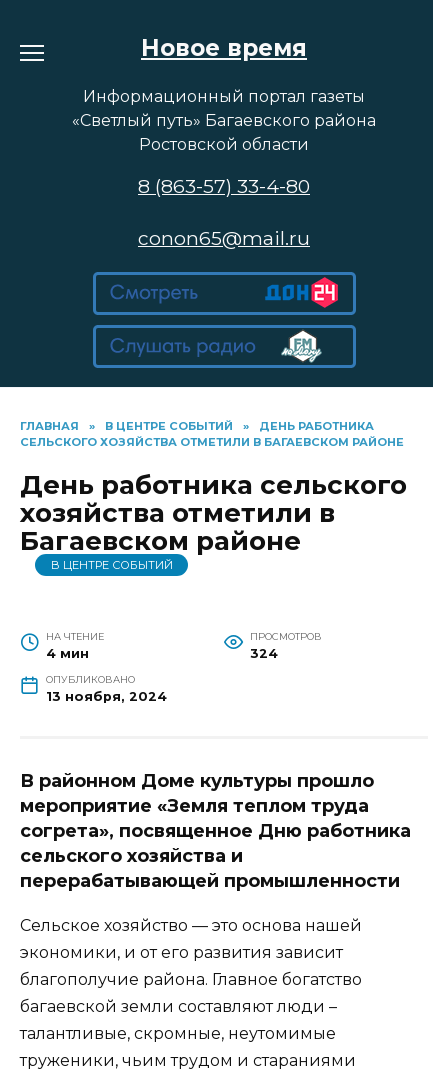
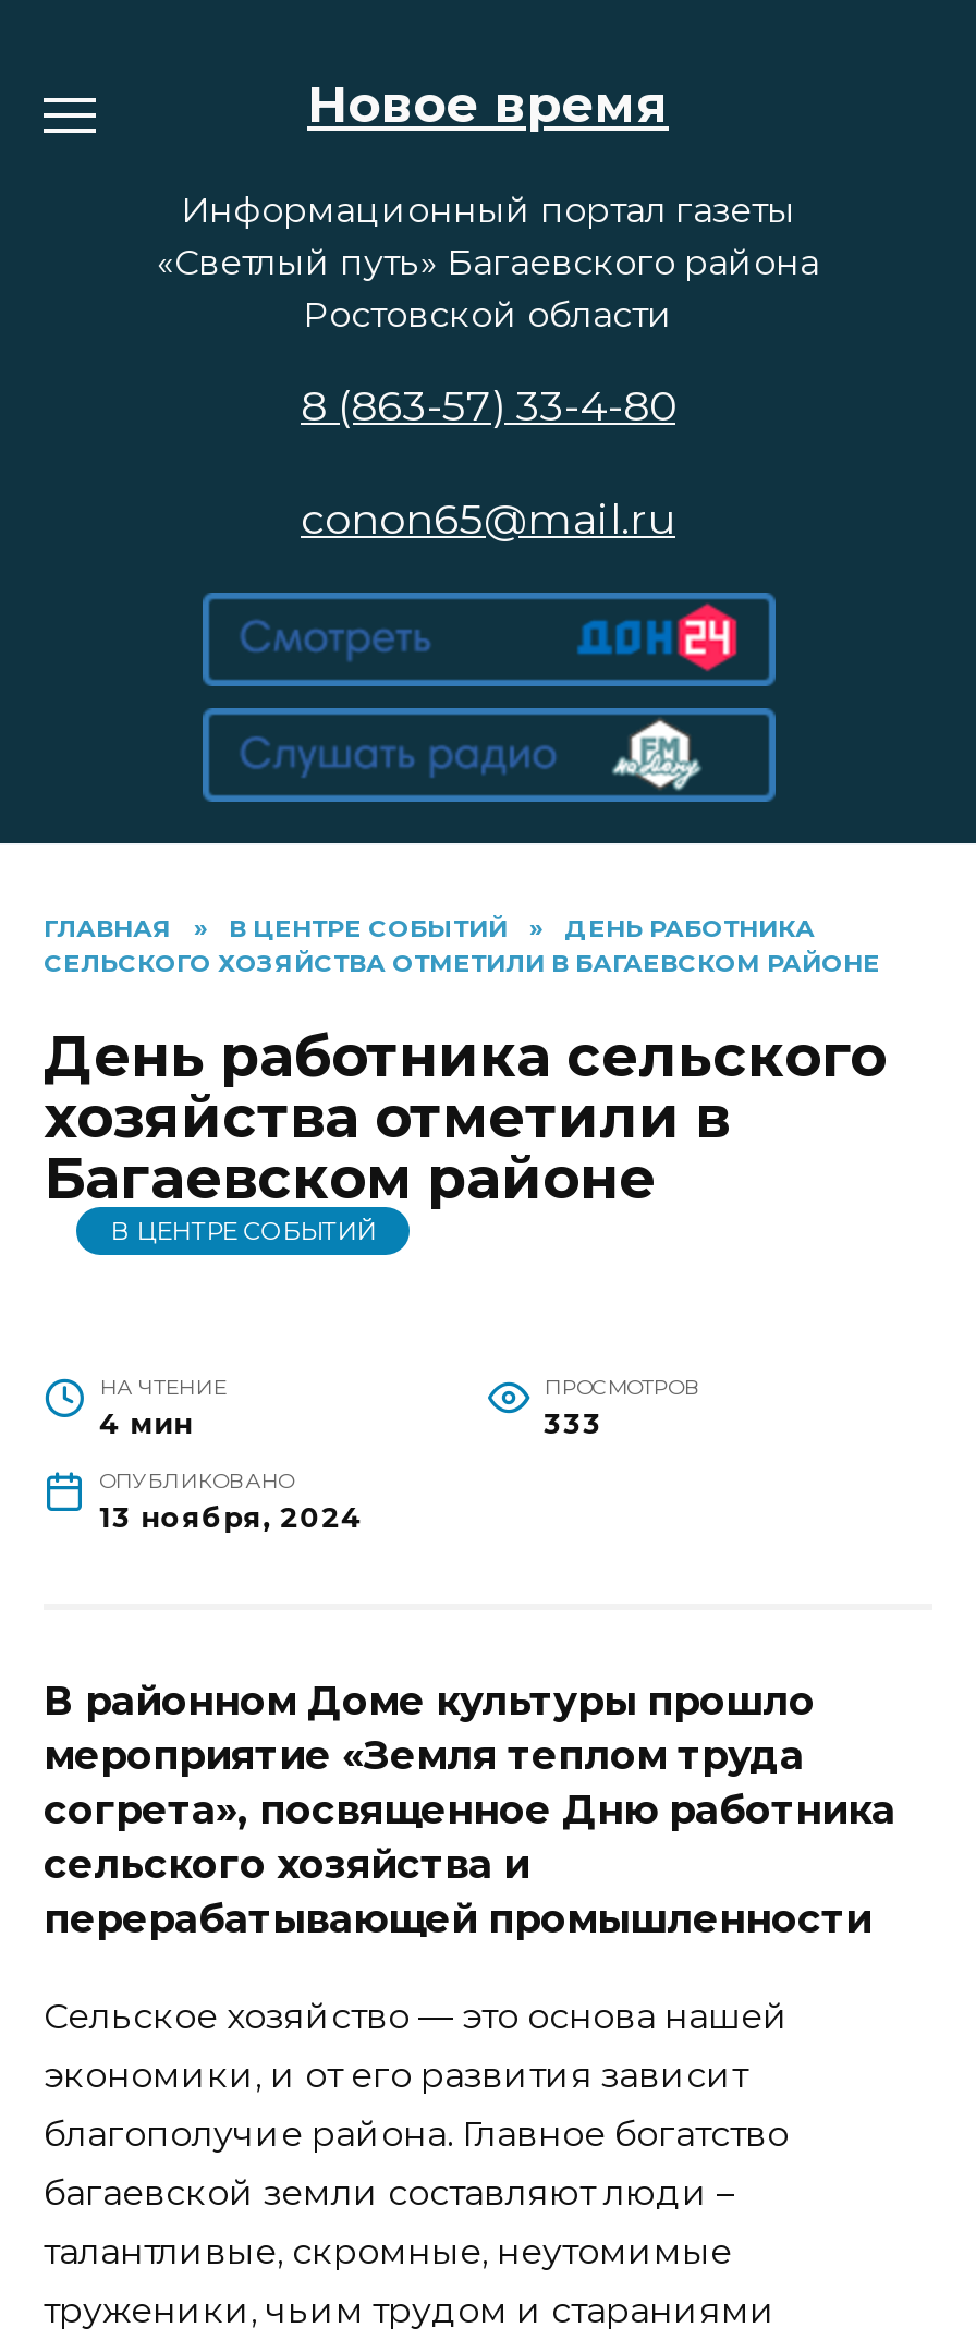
[250,646,278,661] 324 -> [544,1407,603,1440] 333

